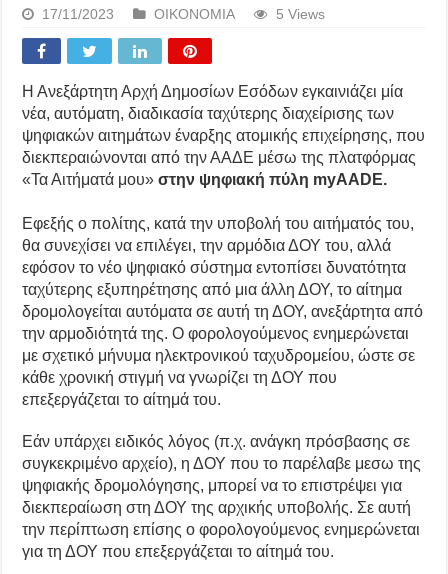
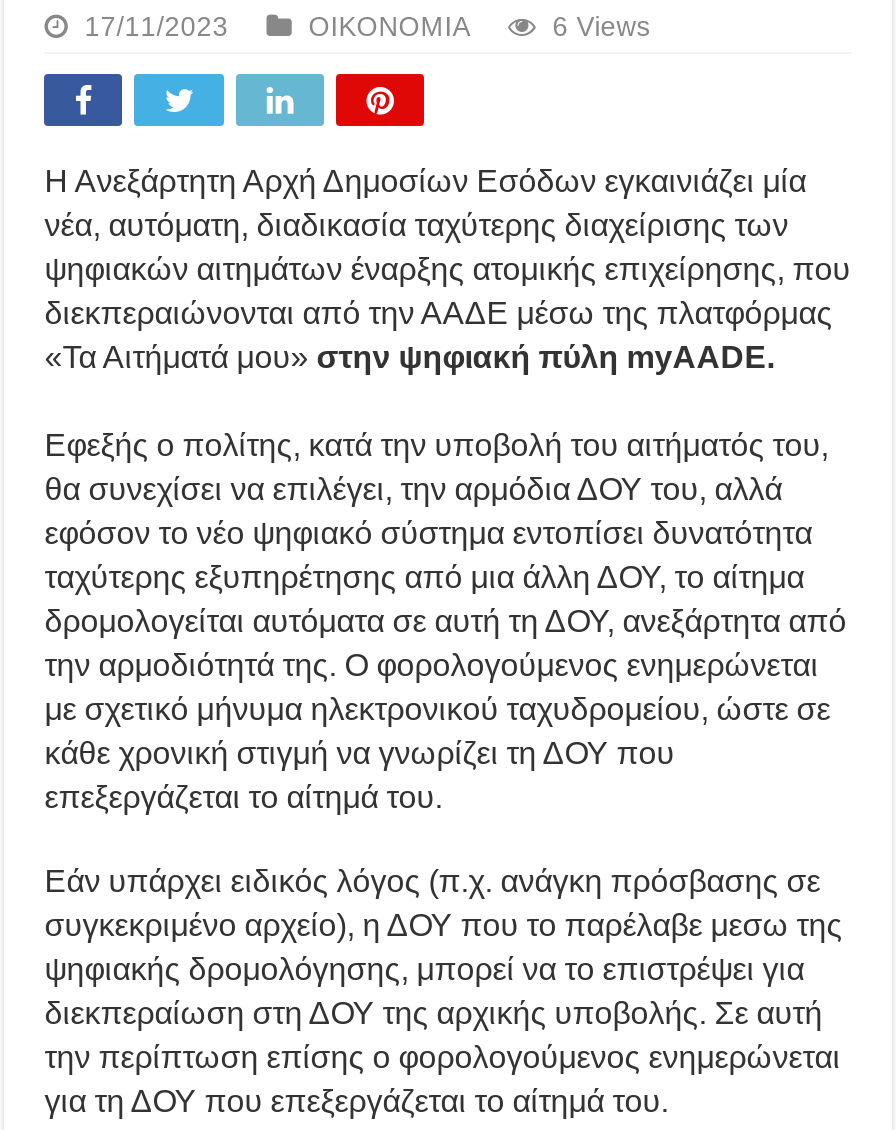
[276,7,325,22] 5 Views -> [552,11,650,41] 6 Views

